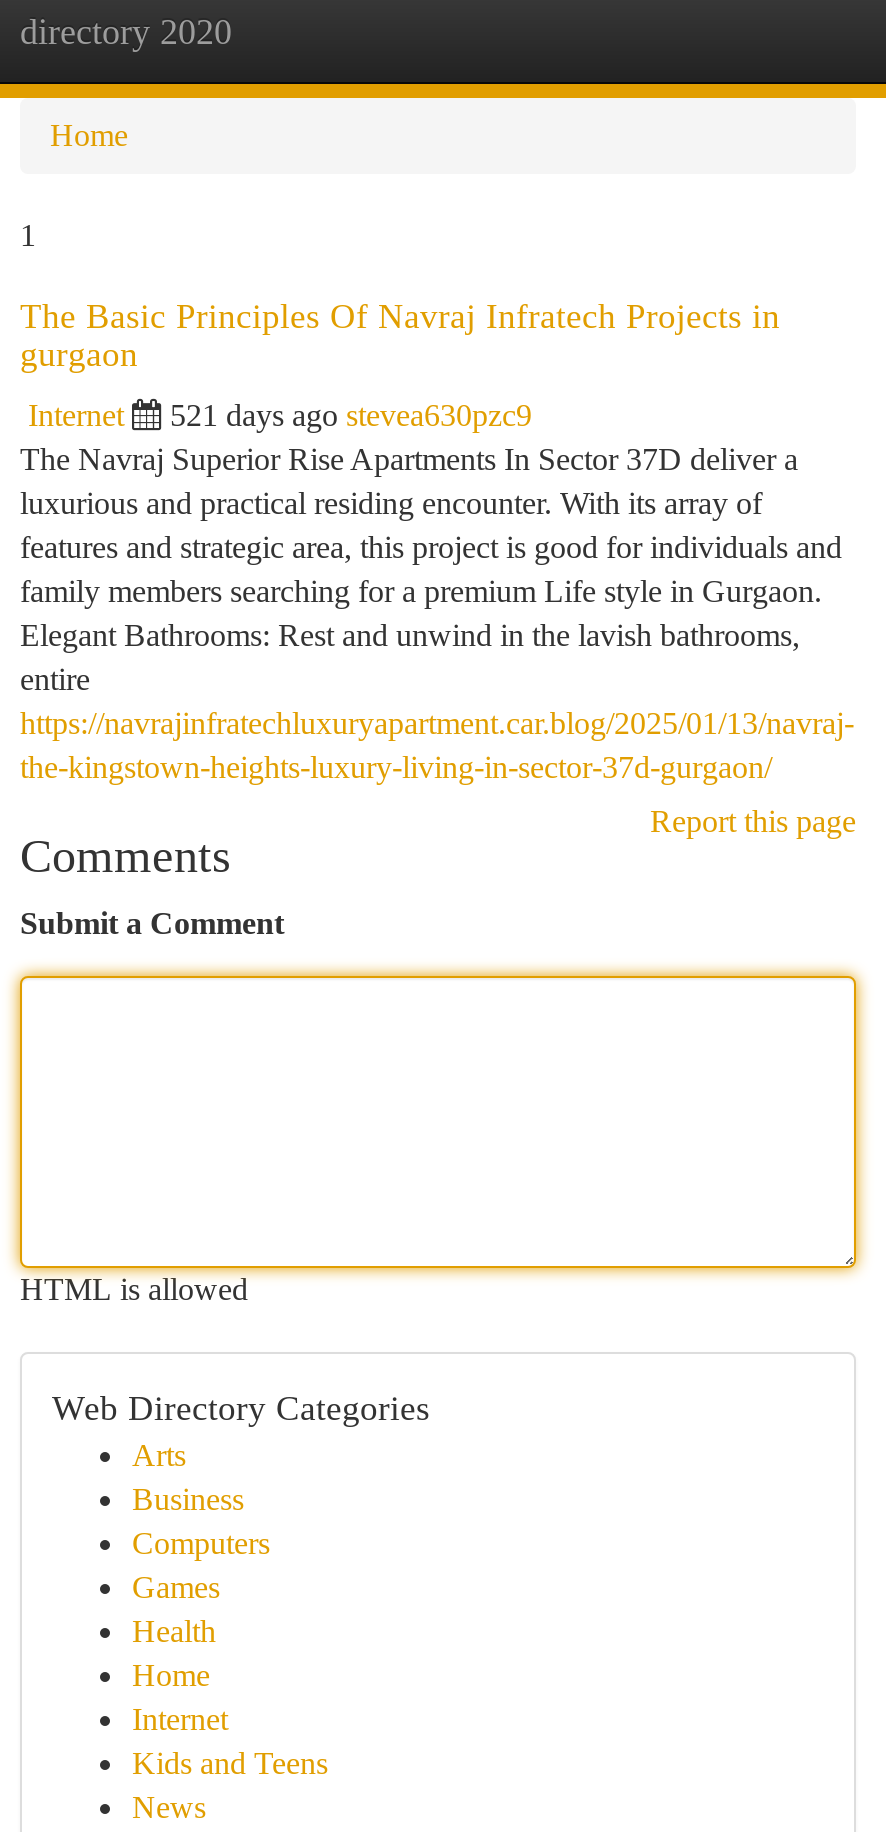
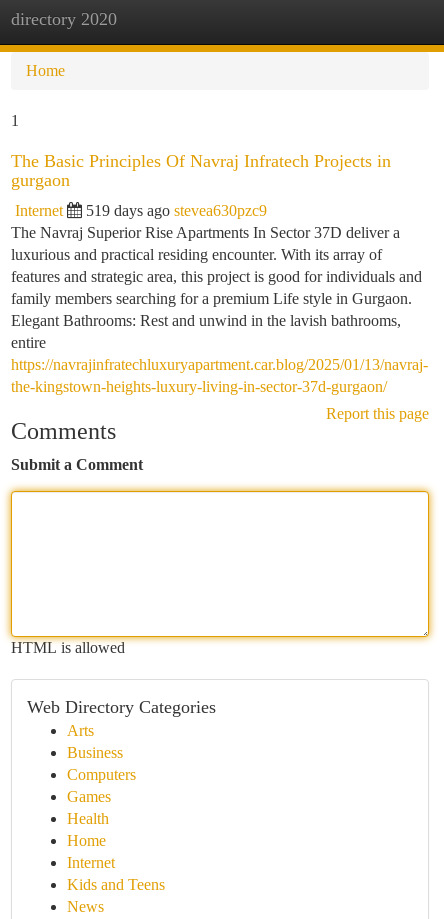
[170,398,532,432] 521 days ago stevea630pzc9 -> [86,202,267,219] 519 days ago stevea630pzc9

